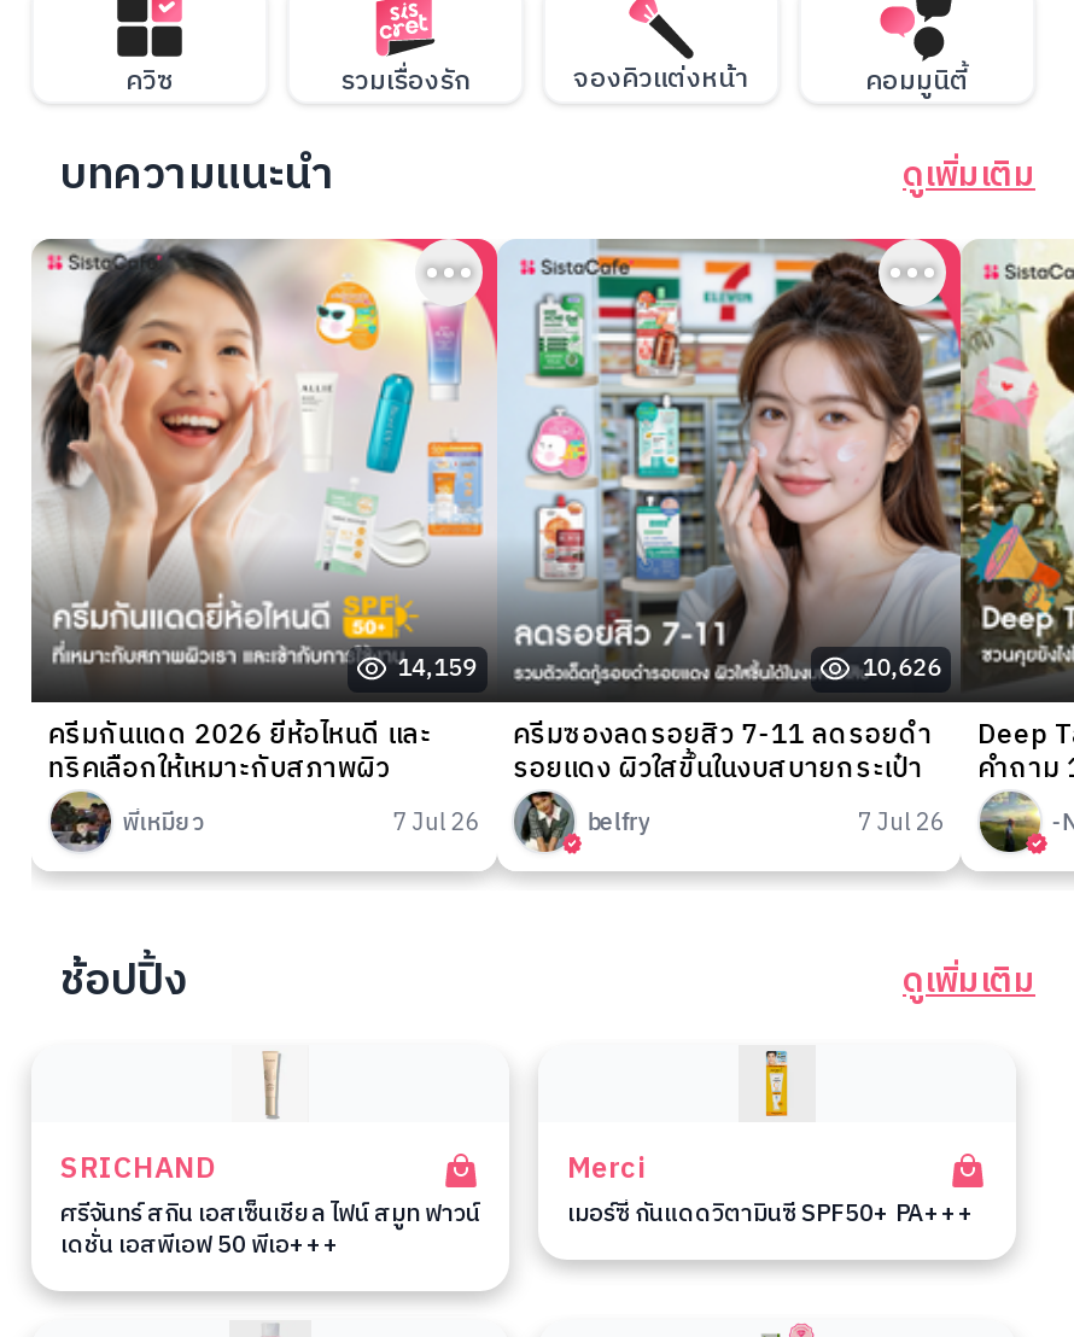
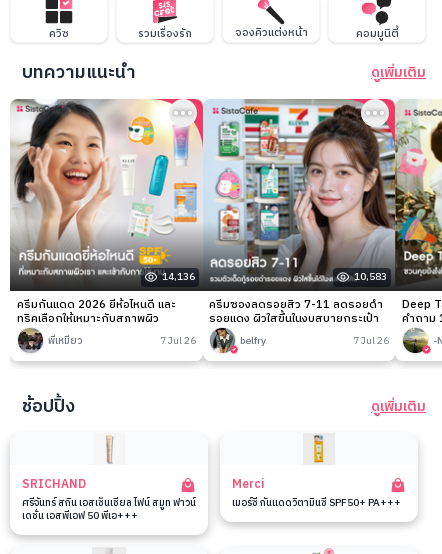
[397,650,477,689] 14,159 -> [162,269,195,285] 14,136
[862,650,942,689] 10,626 -> [354,269,387,285] 10,583

